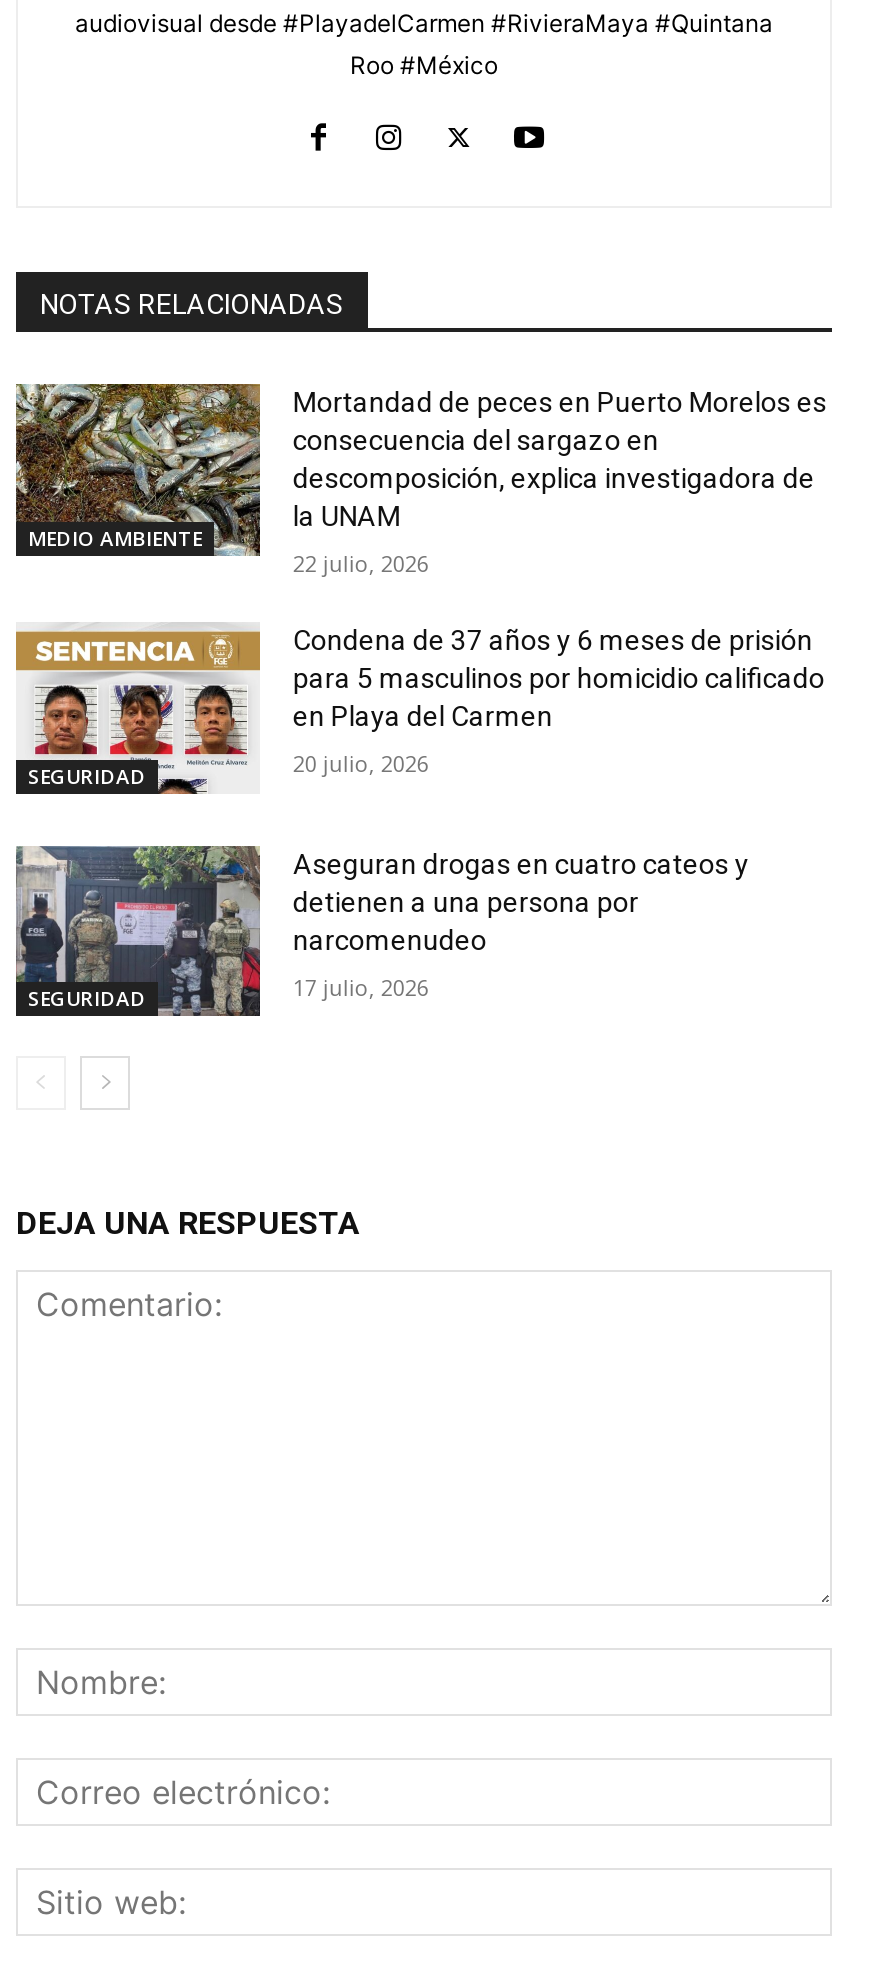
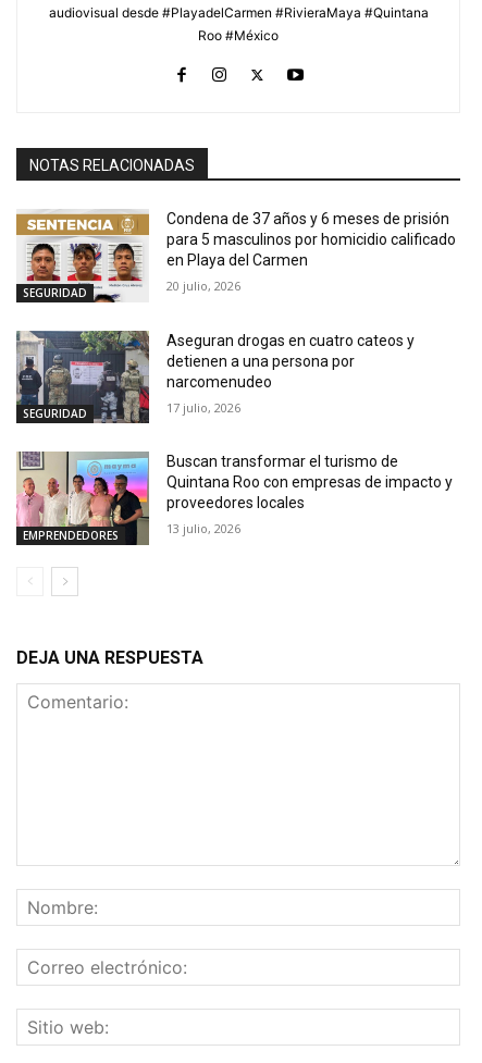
[14,382,262,558] [image] | MEDIO AMBIENTE -> none
[293,386,827,578] Mortandad de peces en Puerto Morelos es | consecuencia del sargazo en | descomposición, explica investigadora de | la UNAM | 22 julio, 2026 -> none
moved [26,624,825,1013] -> [22,210,456,422]: [image] | SEGURIDAD | Condena de 37 años y 6 meses de prisión | ... | narcomenudeo | 17 julio, 2026
none -> [16,450,149,545] [image] | EMPRENDEDORES
none -> [167,453,453,537] Buscan transformar el turismo de | Quintana Roo con empresas de impacto y | proveedores locales | 13 julio, 2026

